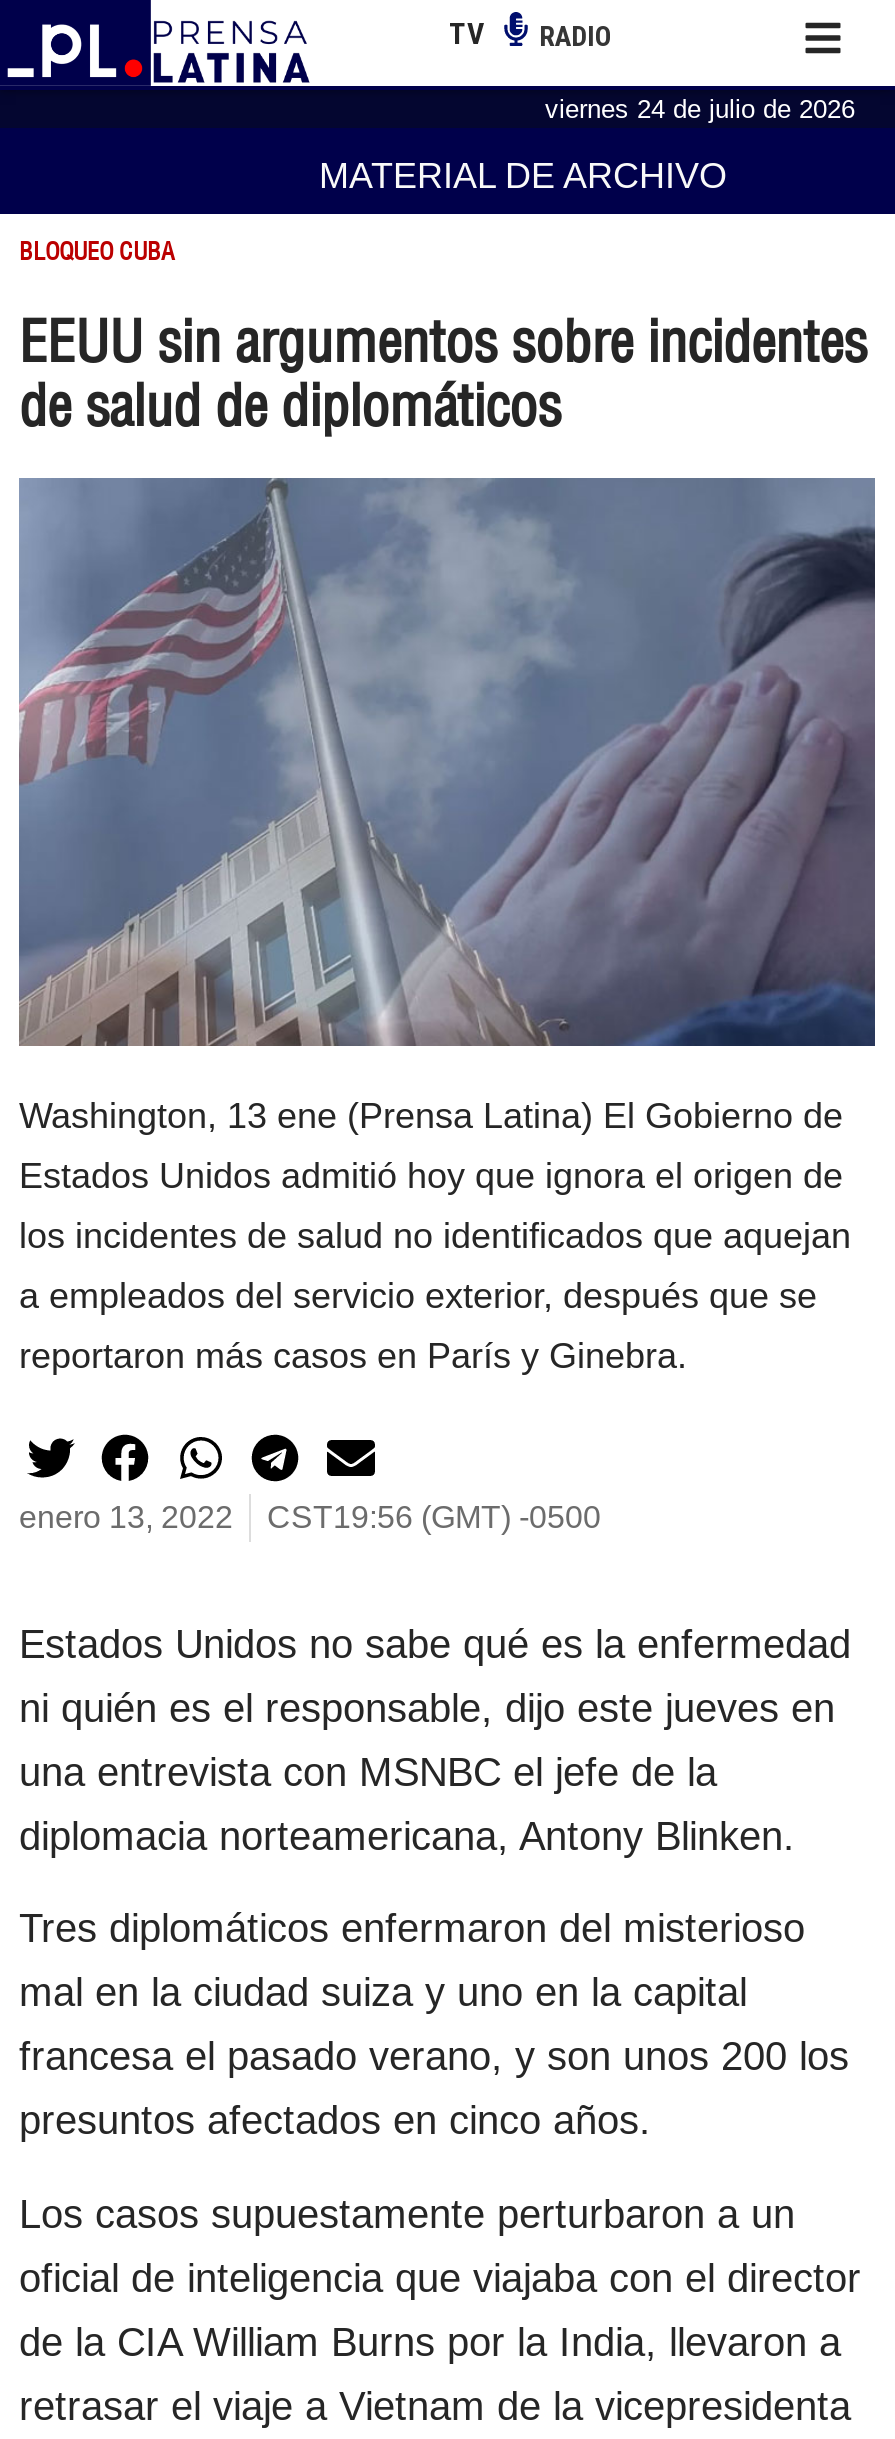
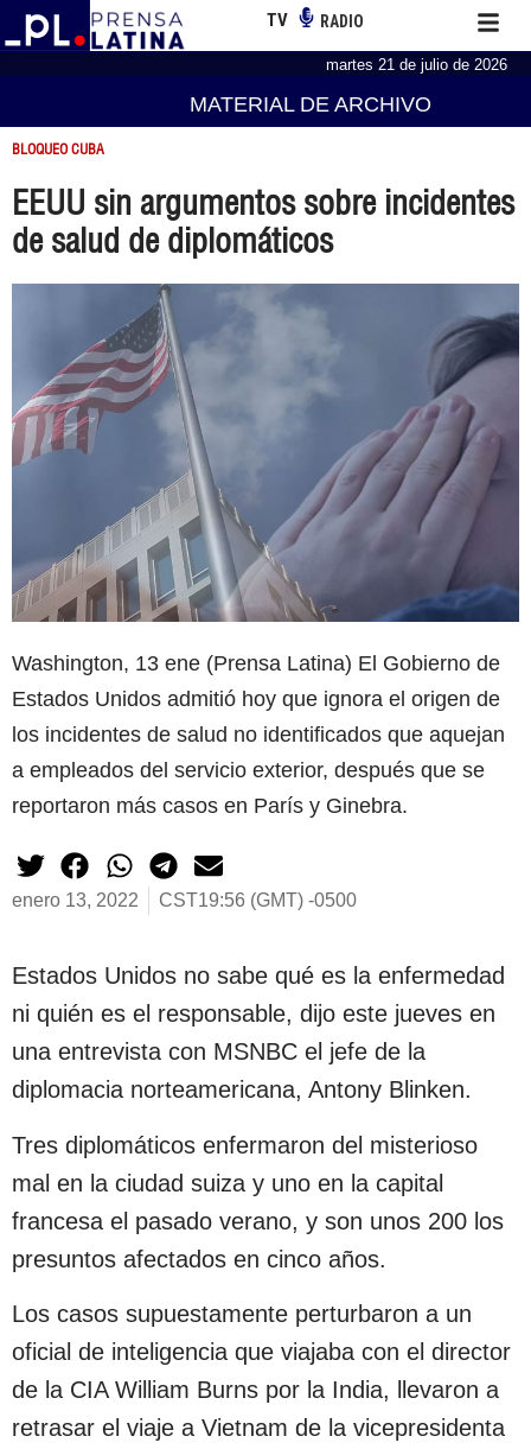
[545,93,855,123] viernes 24 de julio de 2026 -> [326,56,507,73] martes 21 de julio de 2026

